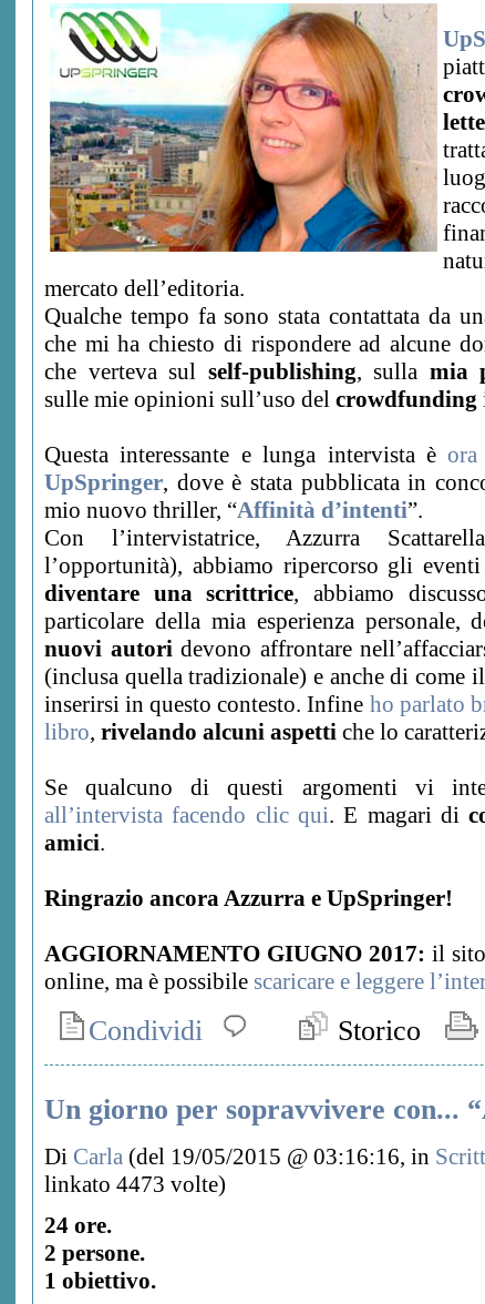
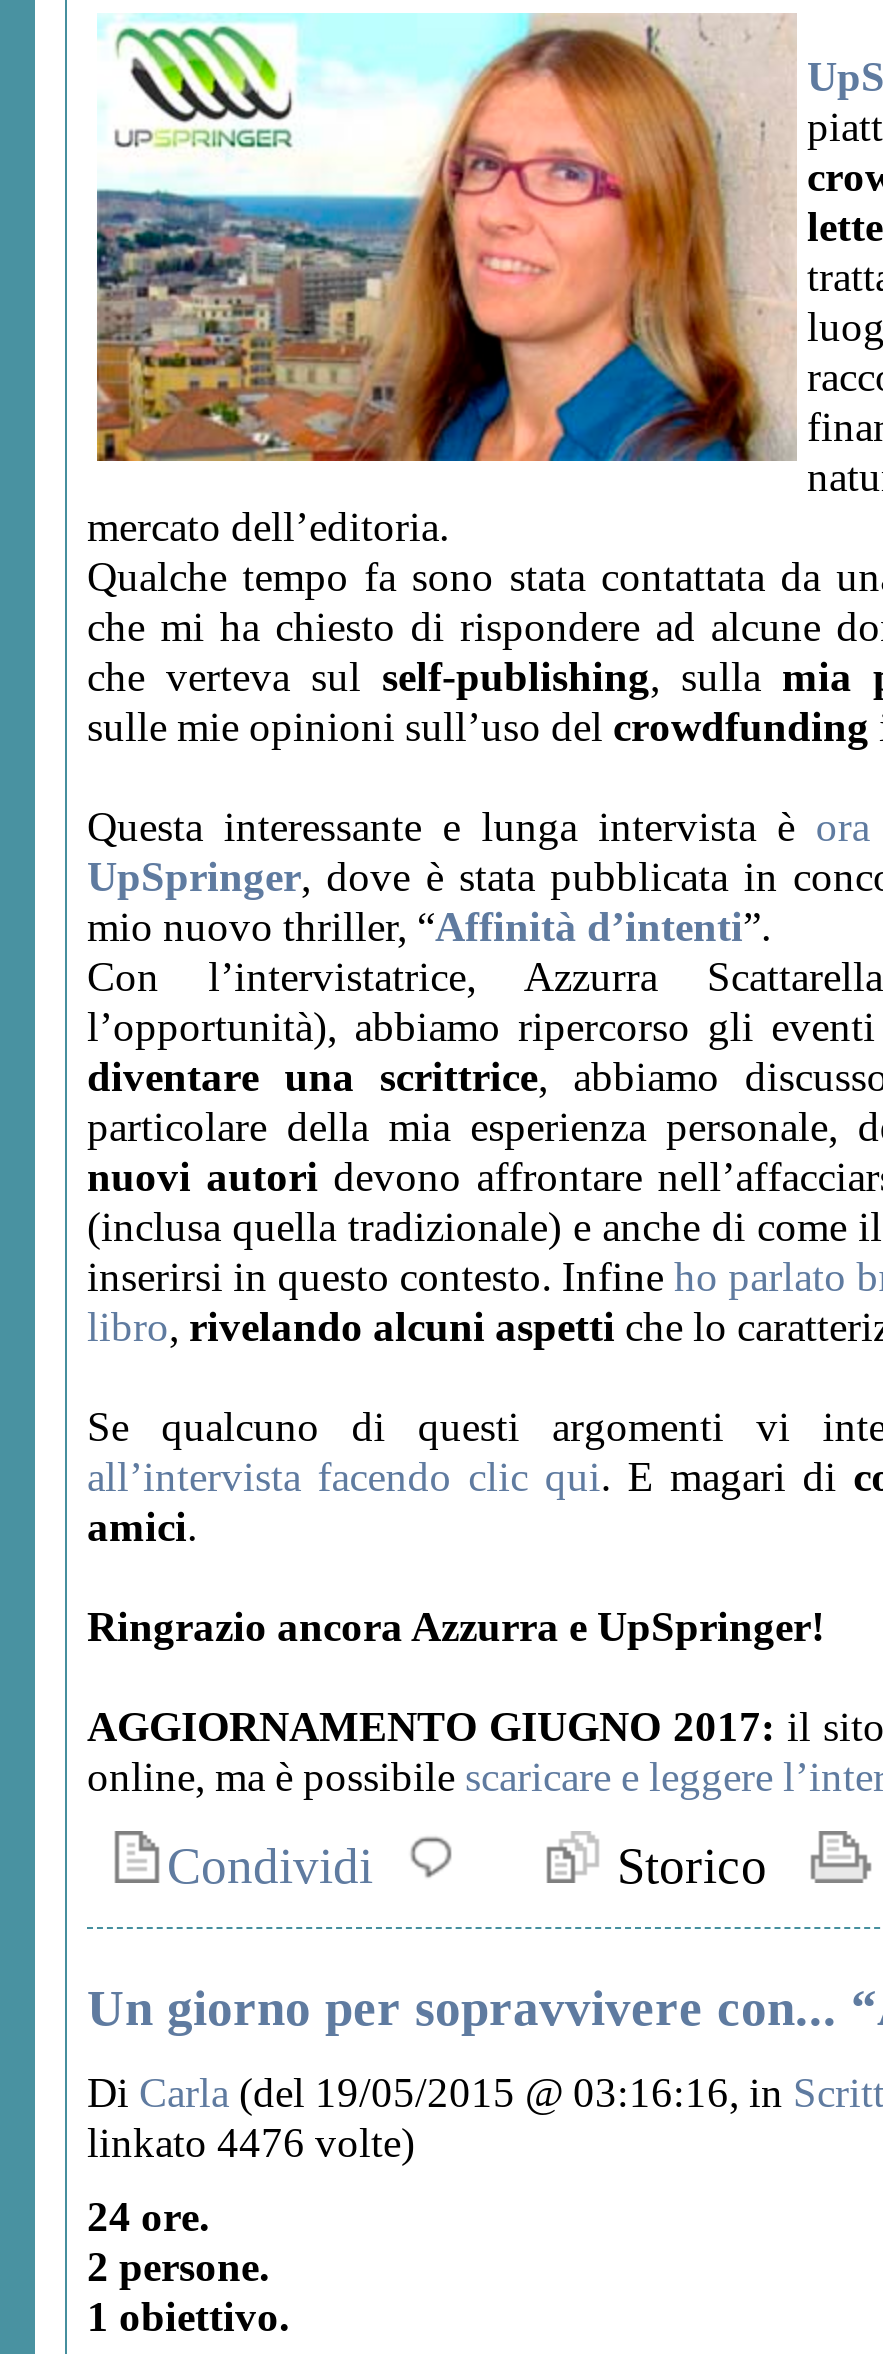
[44,1170,226,1197] linkato 4473 volte) -> [87,2118,415,2166] linkato 4476 volte)

